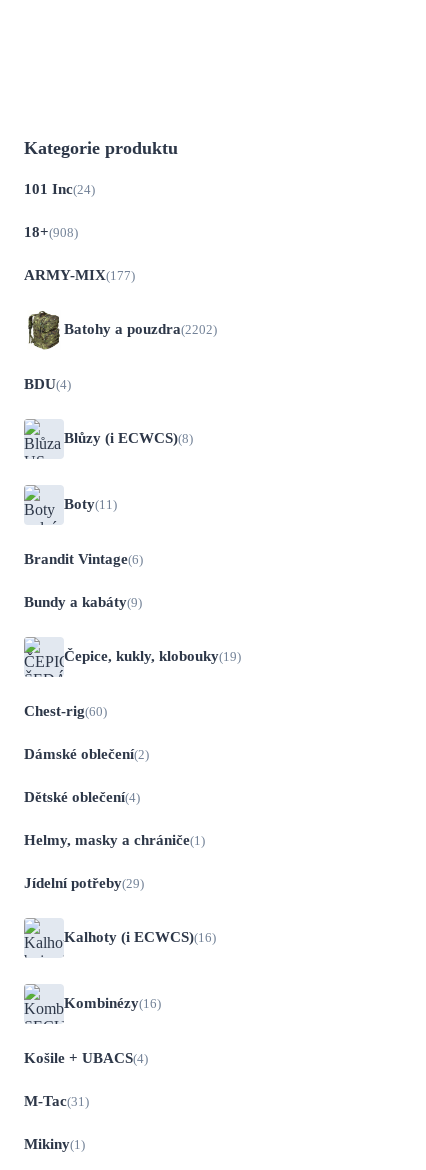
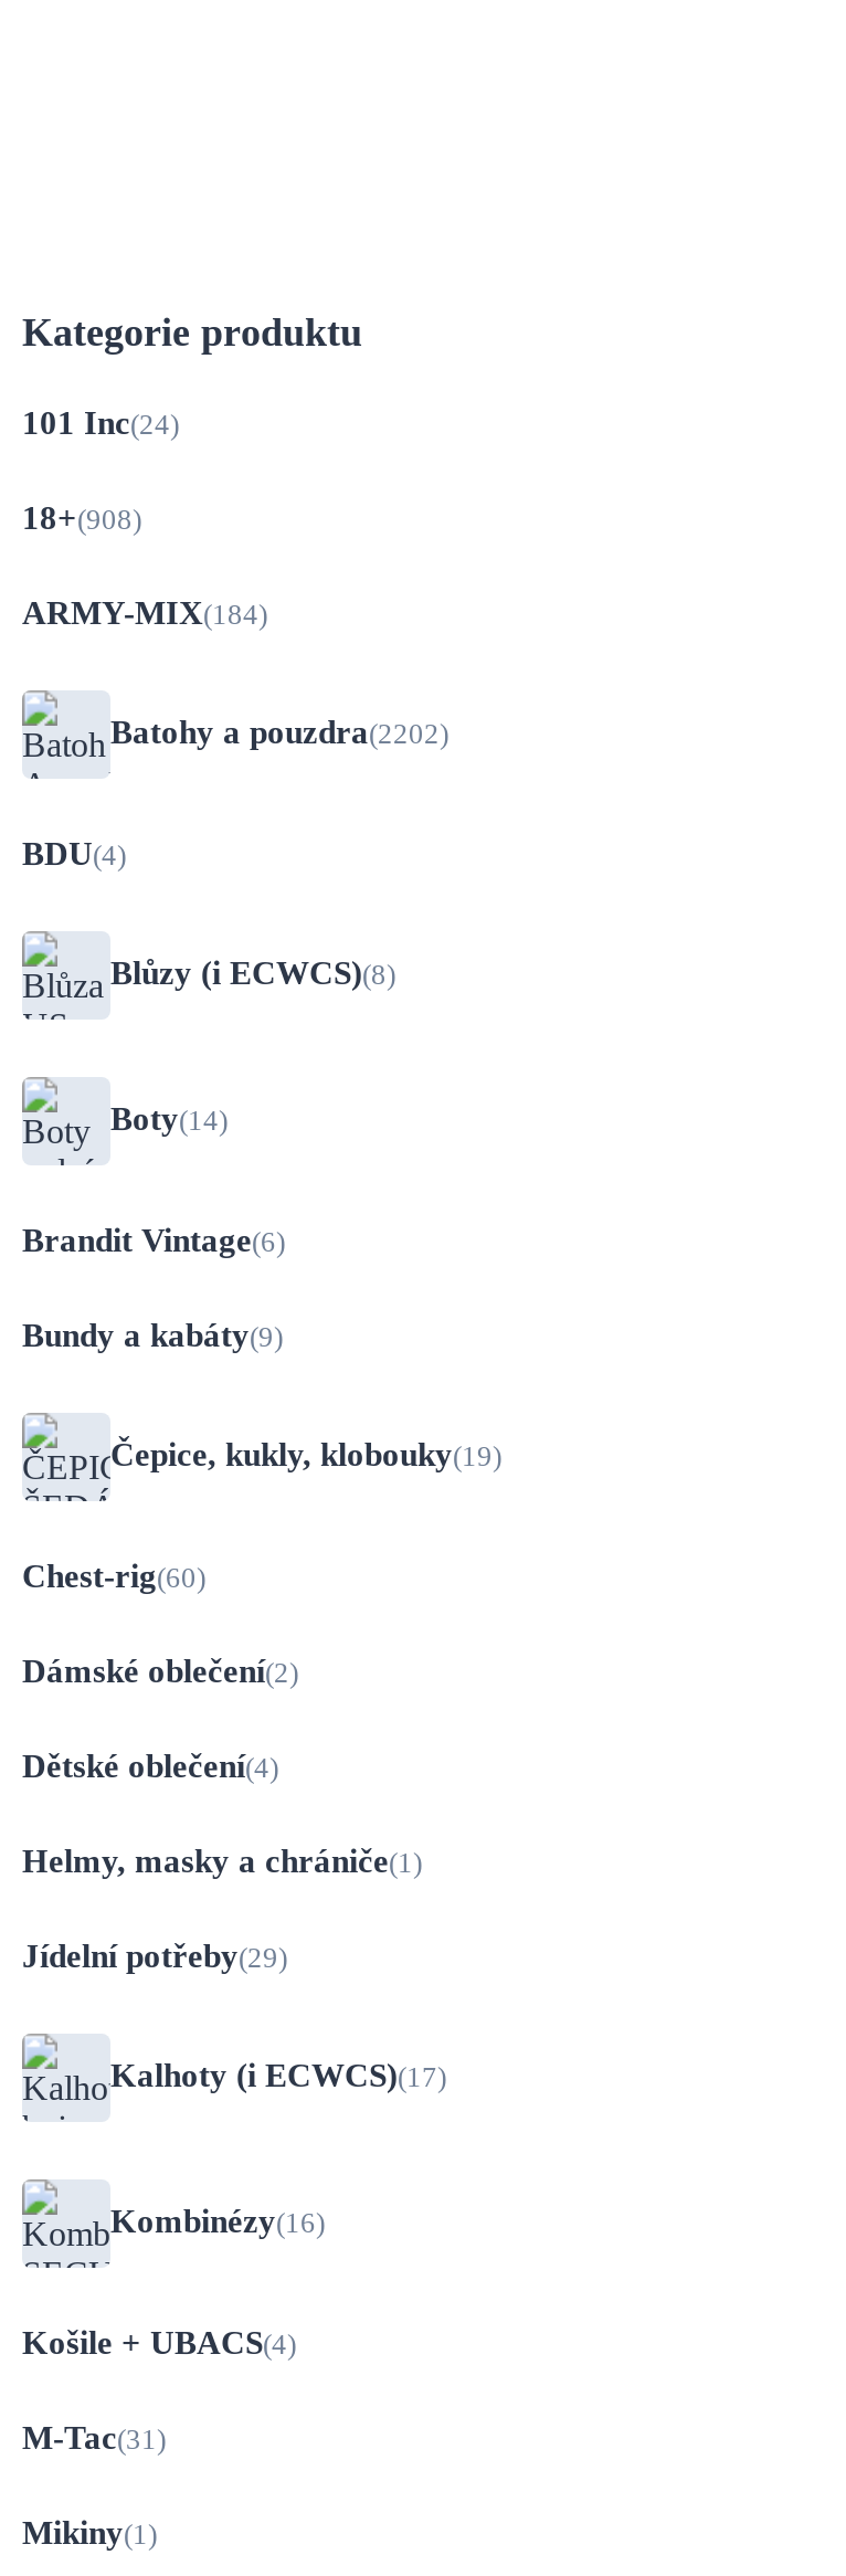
[24,267,135,283] ARMY-MIX(177) -> [22,595,267,631] ARMY-MIX(184)
[24,310,63,350] [image] -> [20,688,110,781] [image]
[64,496,117,512] Boty(11) -> [110,1102,228,1138] Boty(14)
[64,929,216,945] Kalhoty (i ECWCS)(16) -> [110,2059,446,2094] Kalhoty (i ECWCS)(17)

